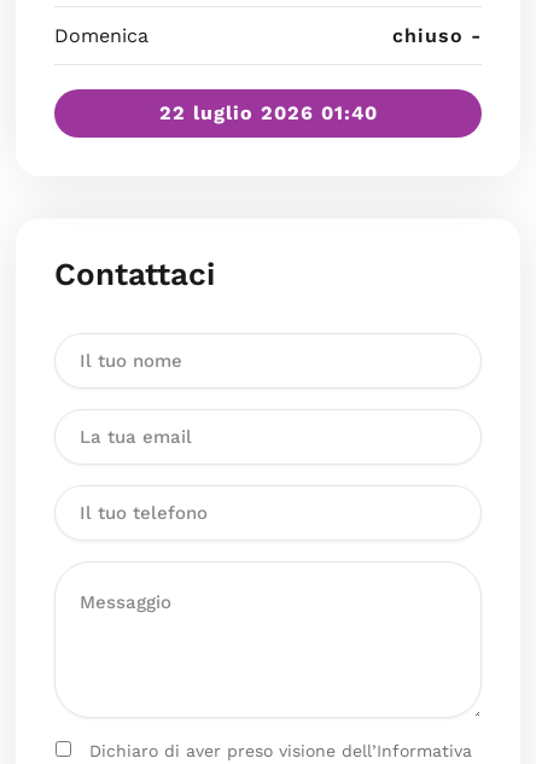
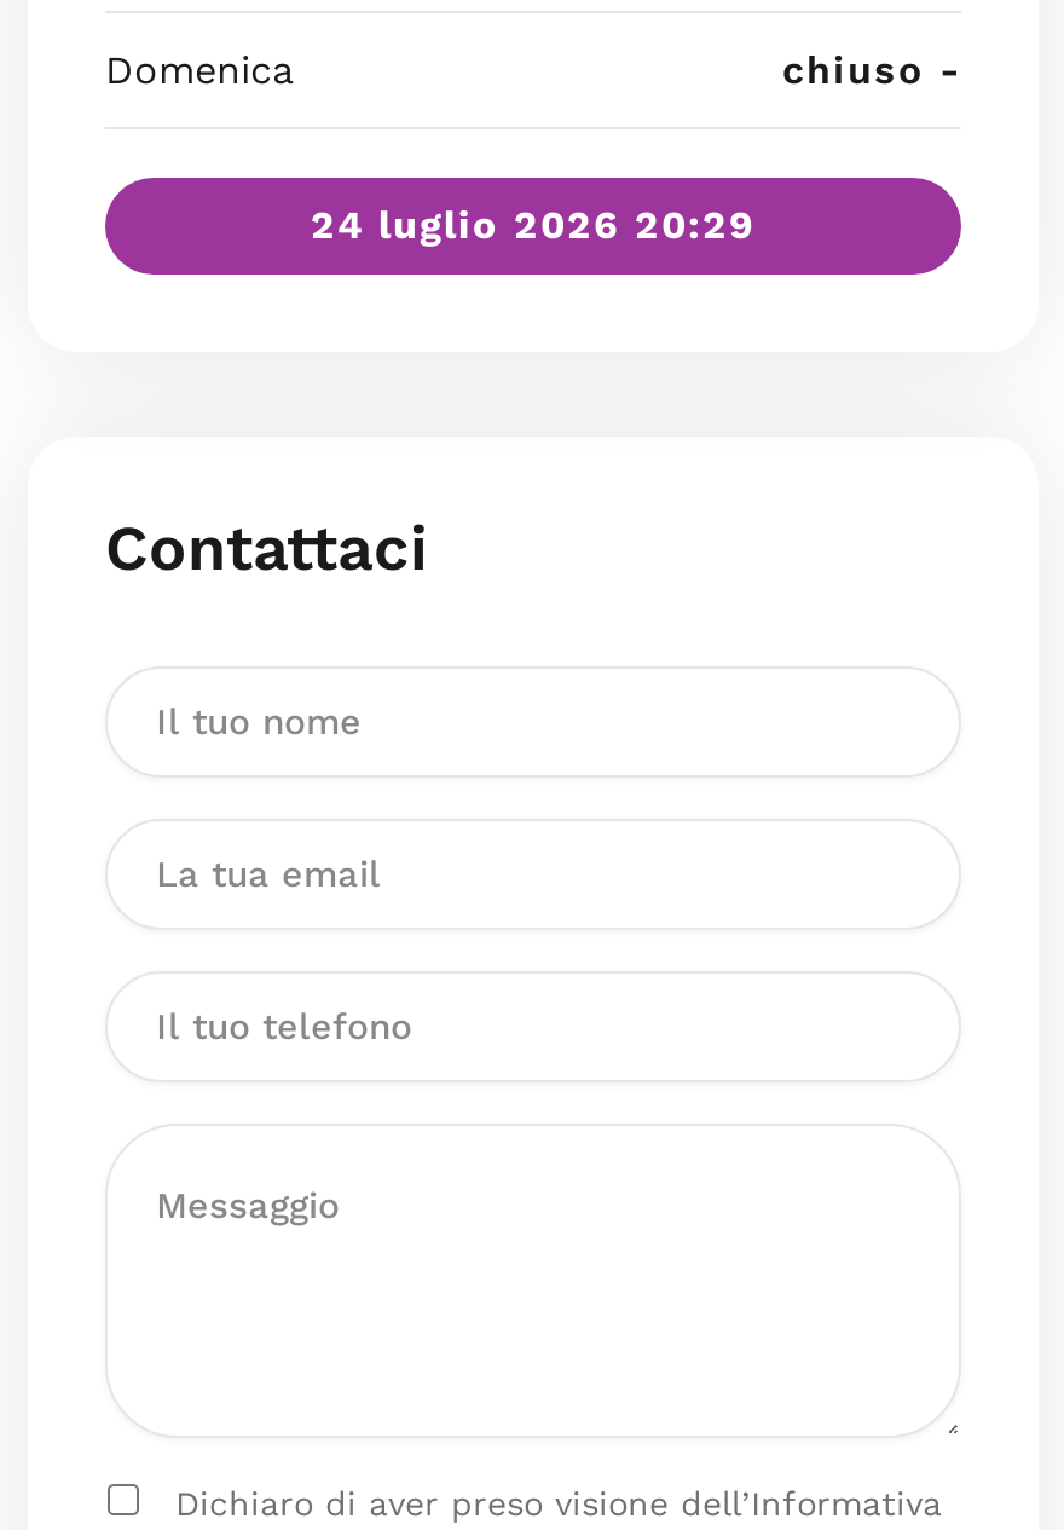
[159,101,377,124] 22 luglio 2026 01:40 -> [311,202,756,248] 24 luglio 2026 20:29

